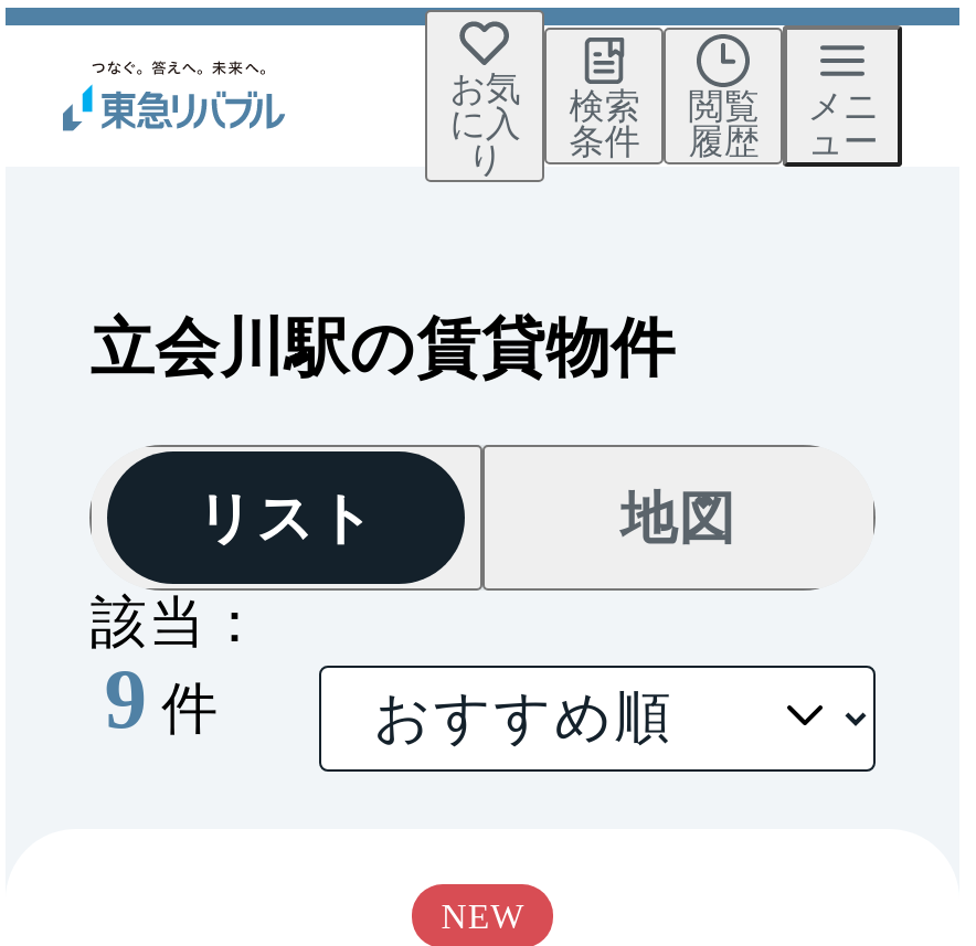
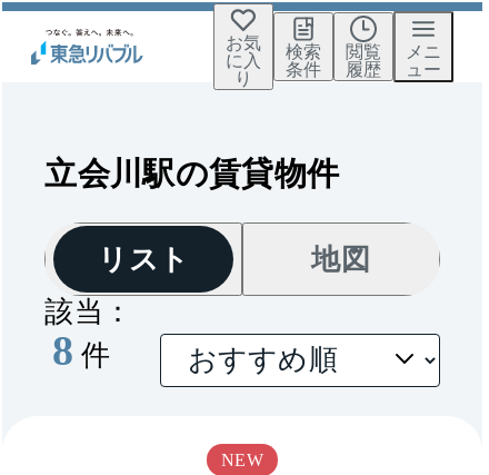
[104,653,220,746] 9 件 -> [52,327,110,374] 8 件

